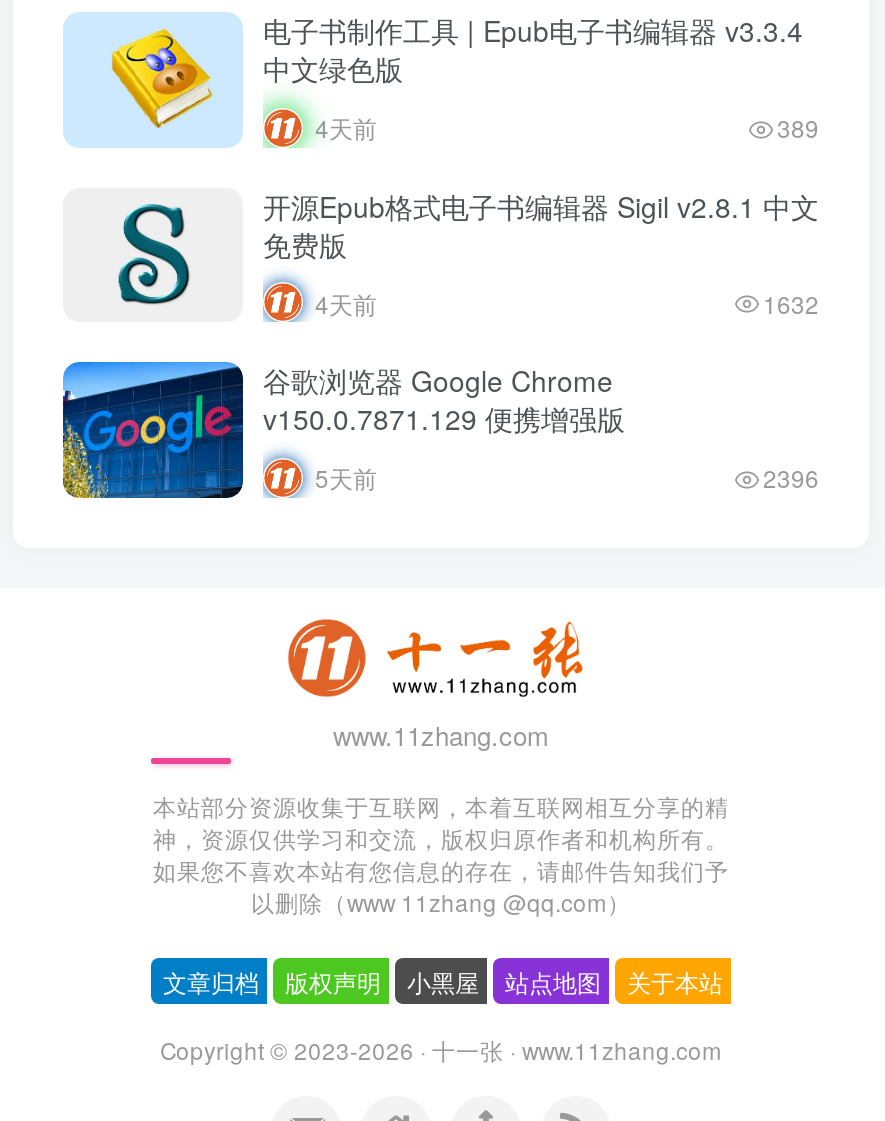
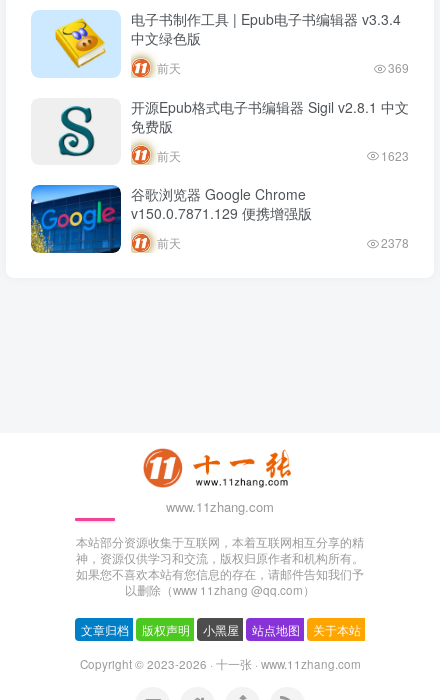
[315,110,819,144] 4天前 | 389 -> [157,59,409,76] 前天 | 369
[315,285,819,319] 4天前 | 1632 -> [157,147,409,164] 前天 | 1623
[315,460,819,494] 5天前 | 2396 -> [157,234,409,251] 前天 | 2378

